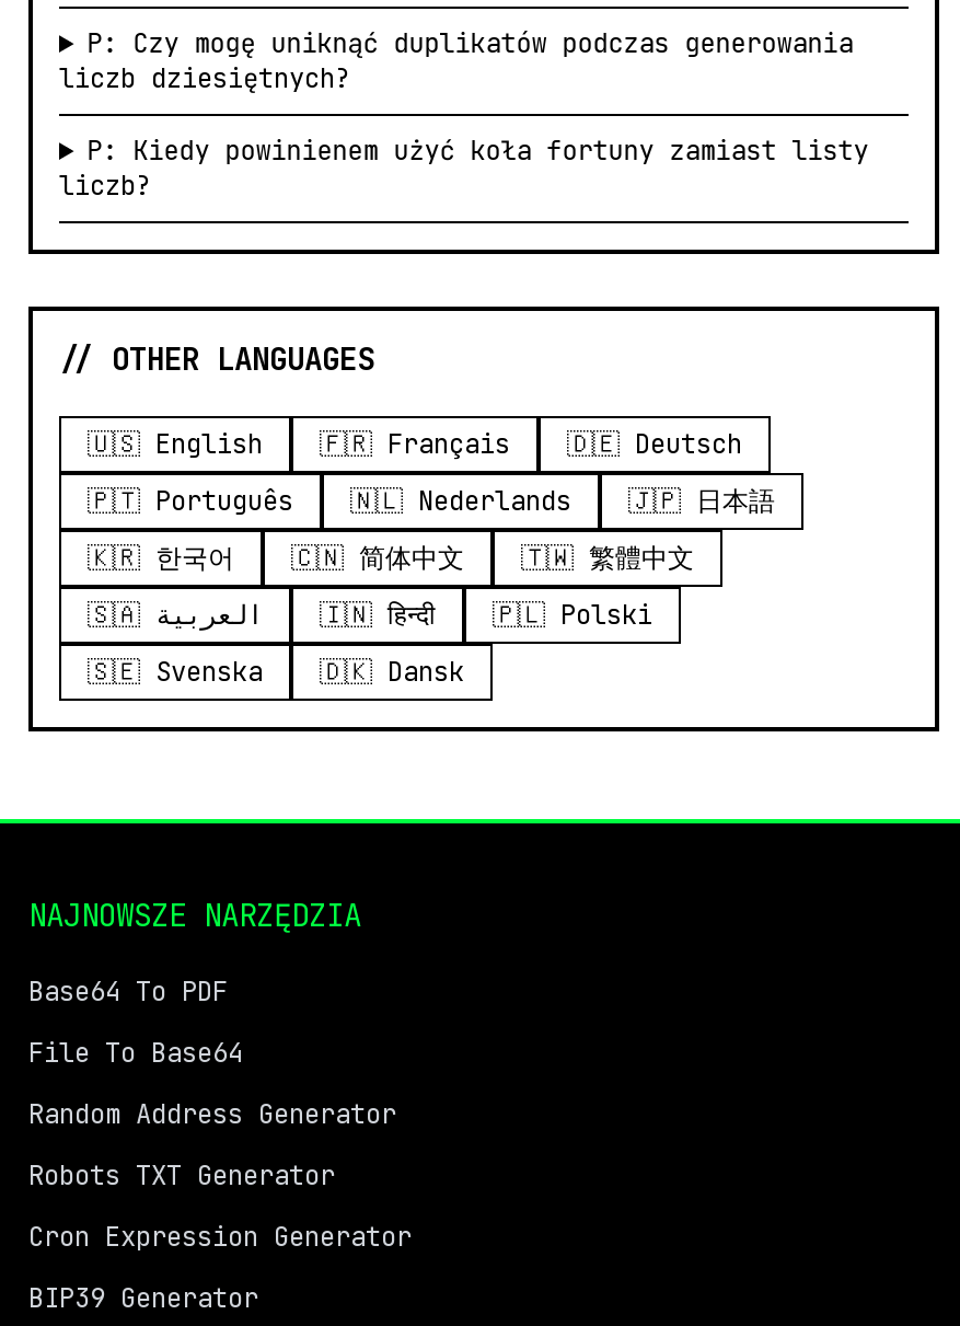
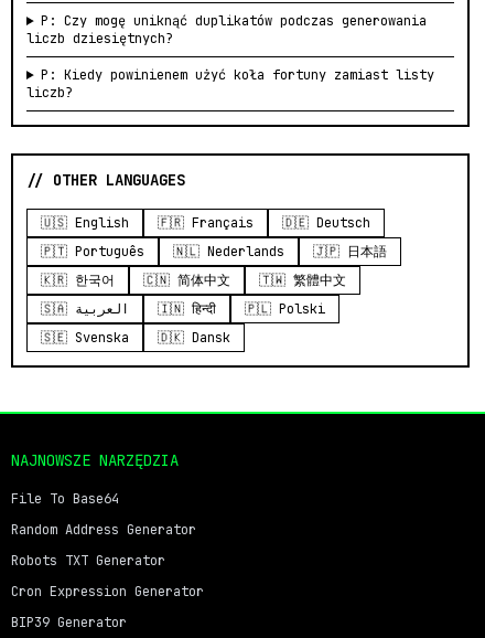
[28,975,228,1010] Base64 To PDF -> none

